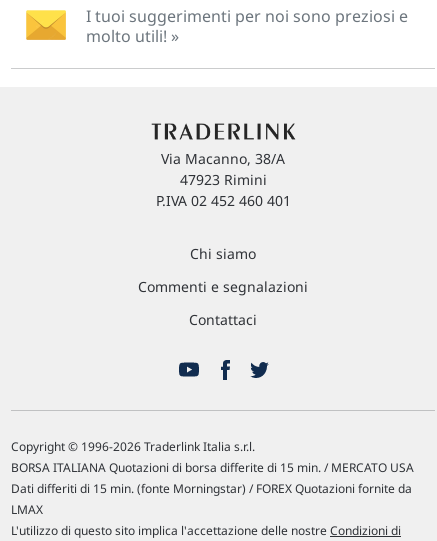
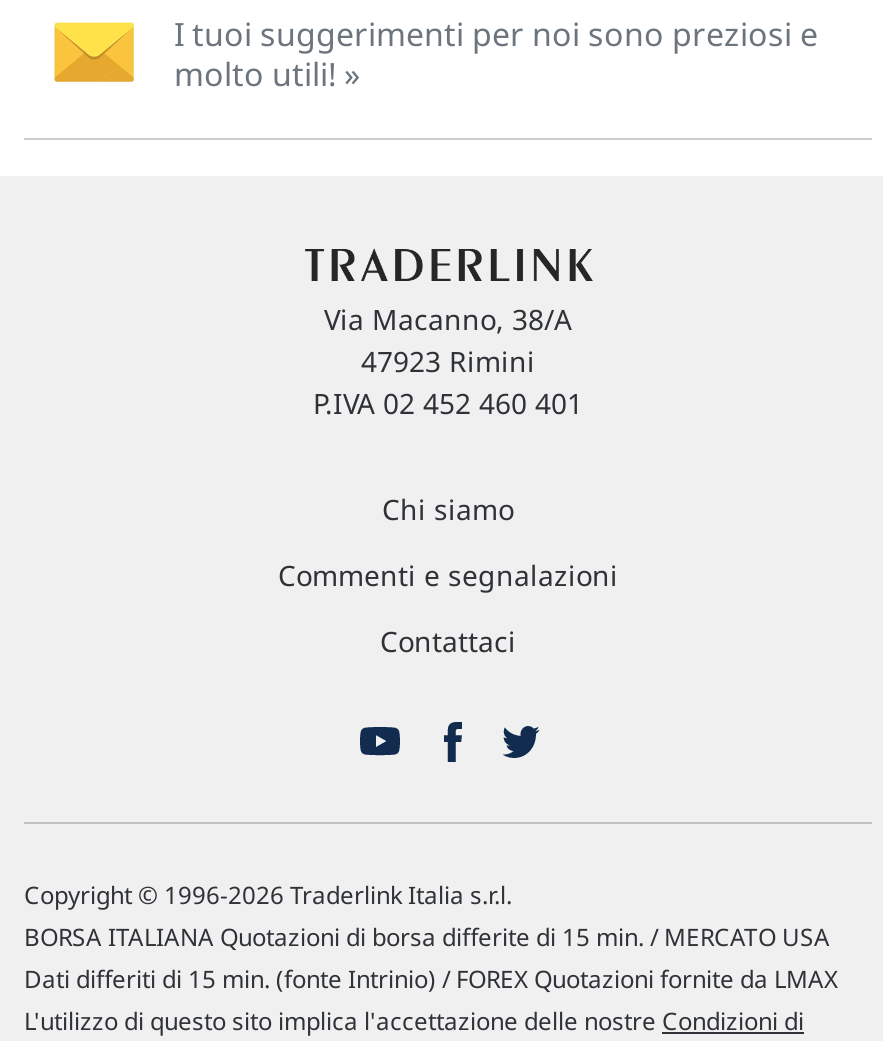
[11,480,412,518] Dati differiti di 15 min. (fonte Morningstar) / FOREX Quotazioni fornite da | LMAX -> [24,962,838,996] Dati differiti di 15 min. (fonte Intrinio) / FOREX Quotazioni fornite da LMAX

